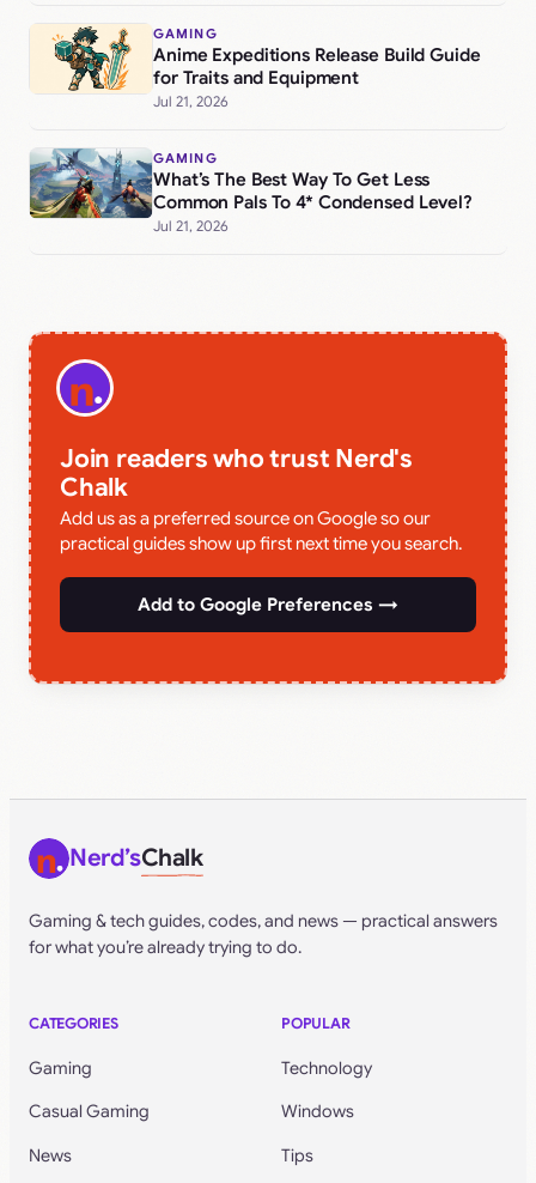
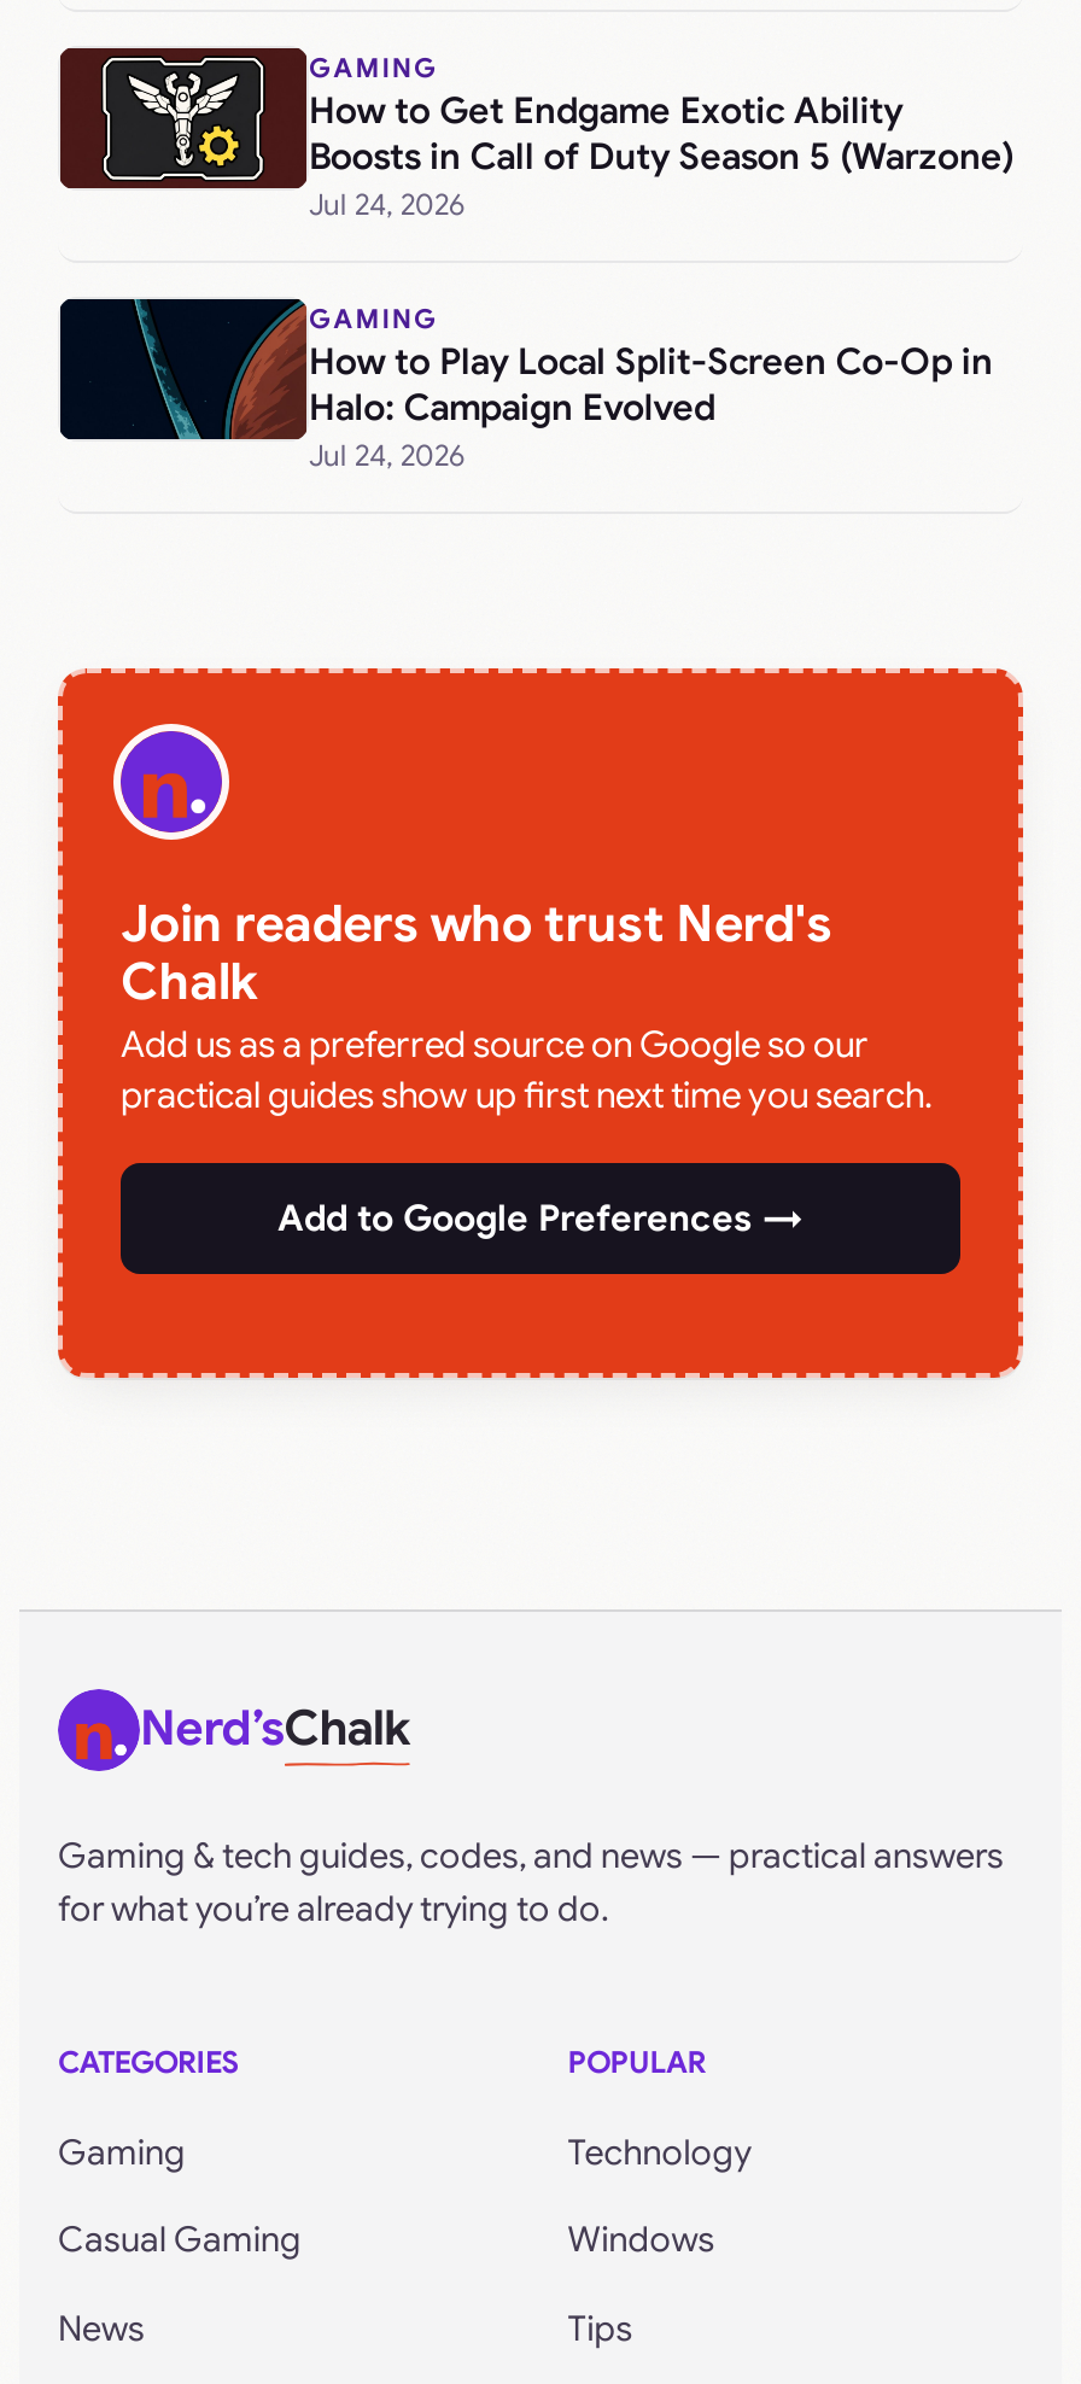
[30,24,480,111] [image] | Anime Expeditions Release Build Guide | for Traits and Equipment | Jul 21, 2026 -> [58,46,1014,223] [image] | How to Get Endgame Exotic Ability | Boosts in Call of Duty Season 5 (Warzone) | Jul 24, 2026
[29,147,472,235] [image] | What’s The Best Way To Get Less | Common Pals To 4* Condensed Level? | Jul 21, 2026 -> [58,297,992,474] [image] | How to Play Local Split-Screen Co-Op in | Halo: Campaign Evolved | Jul 24, 2026

